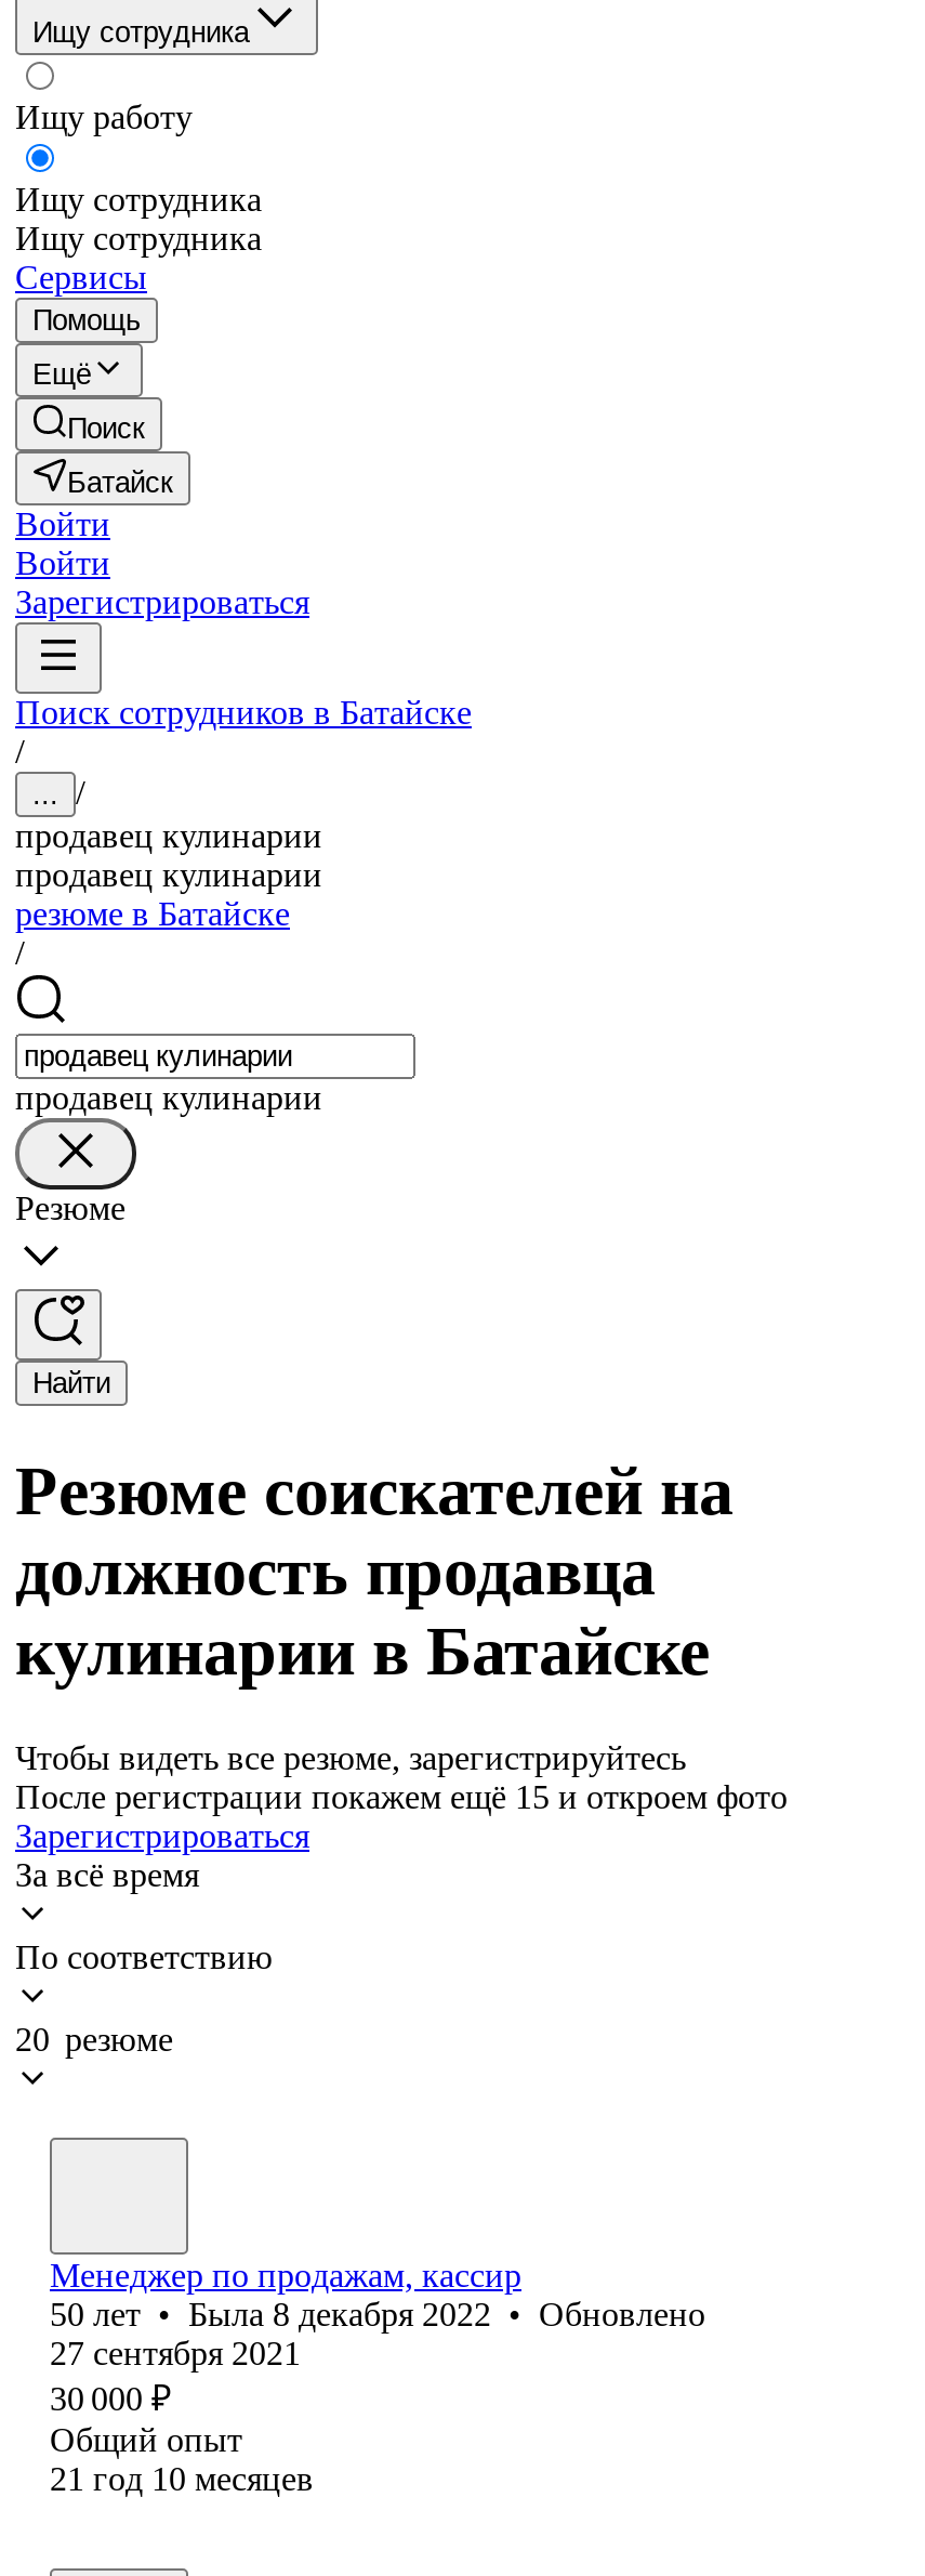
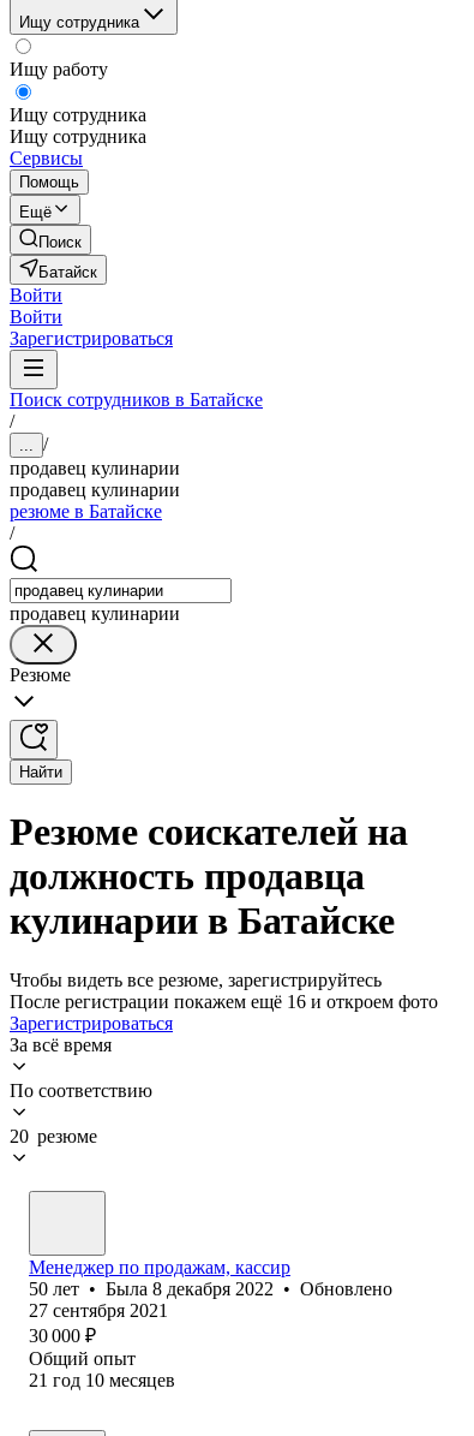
[15,1778,788,1815] После регистрации покажем ещё 15 и откроем фото -> [10,991,438,1012] После регистрации покажем ещё 16 и откроем фото

